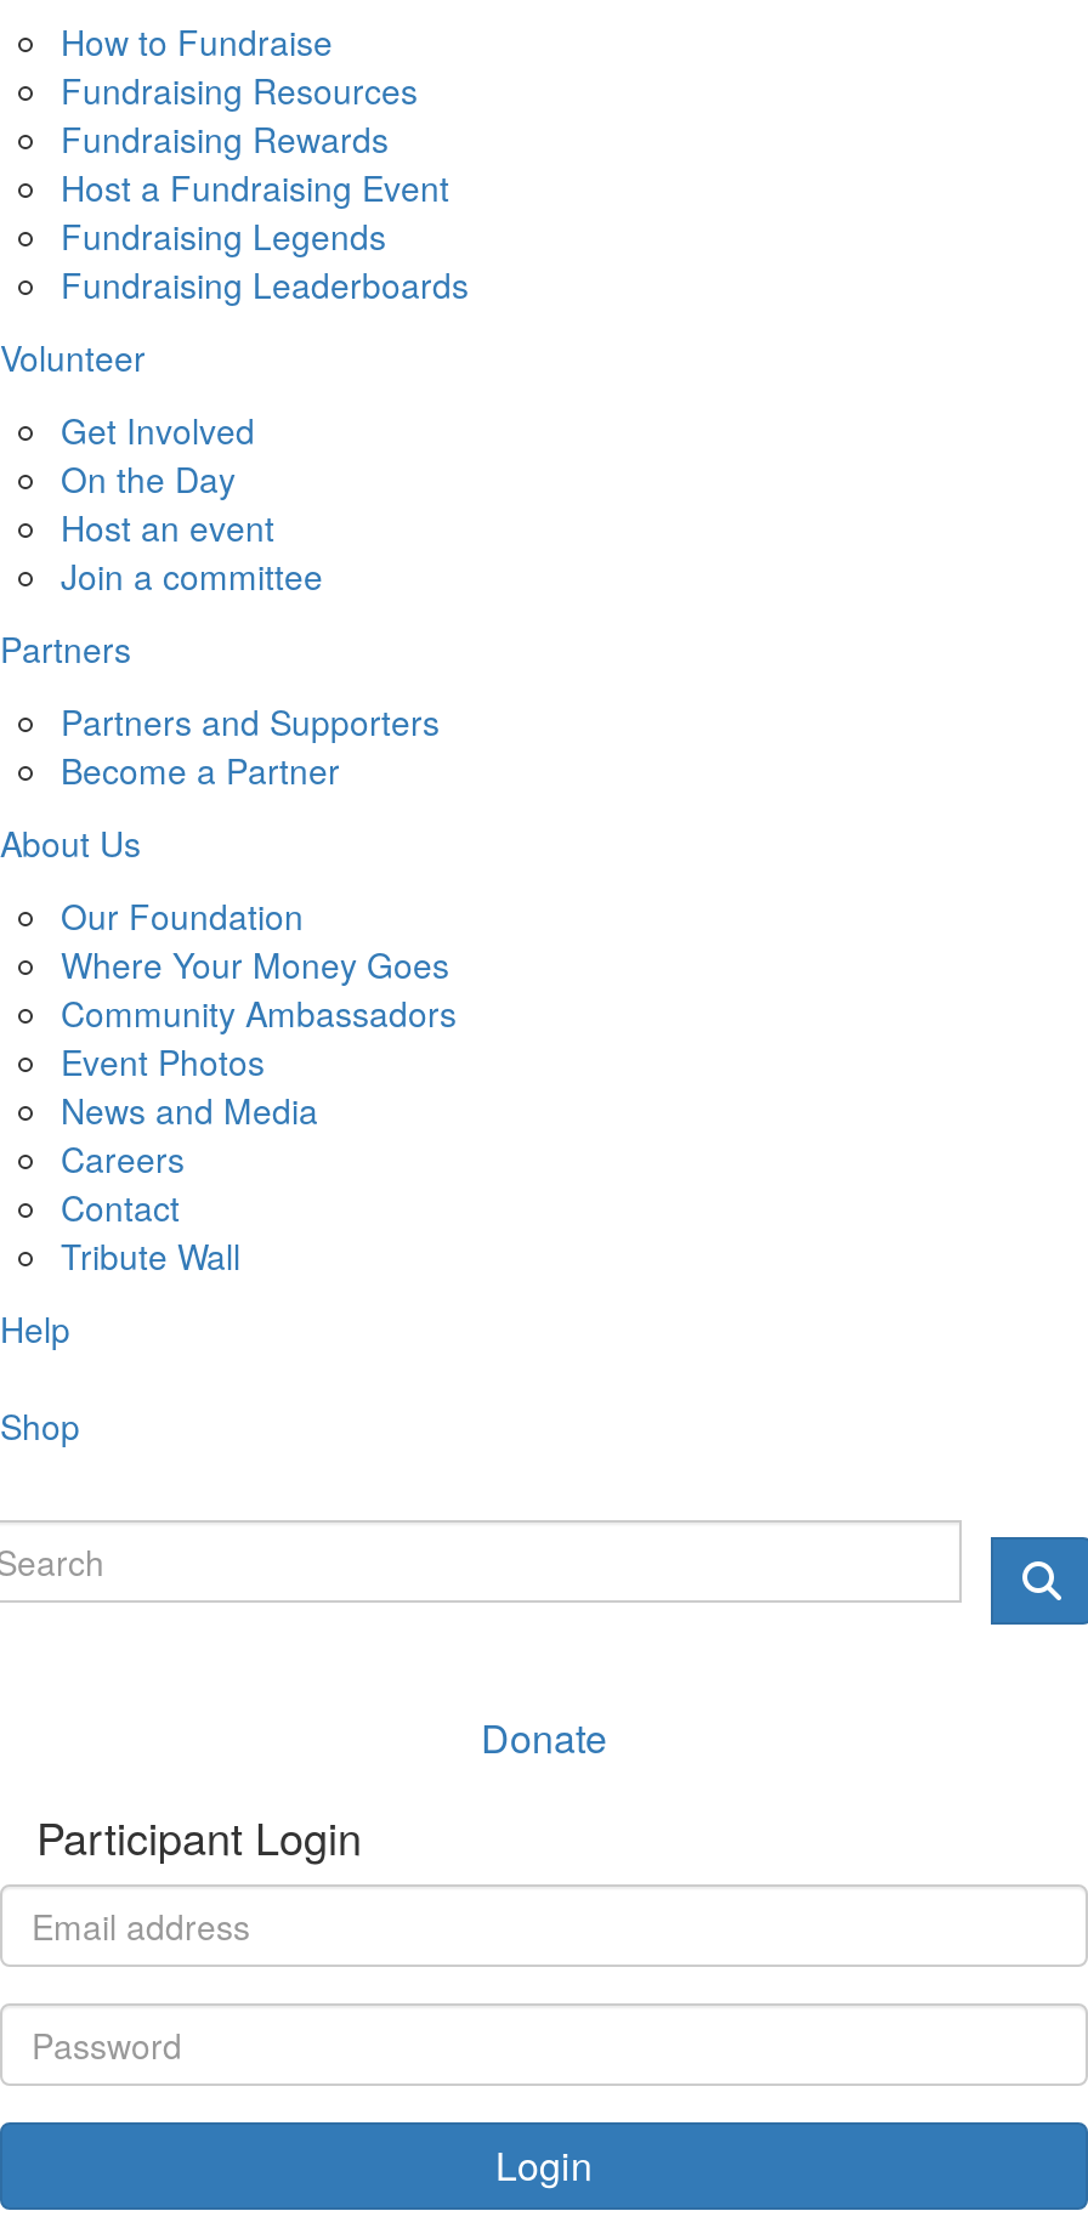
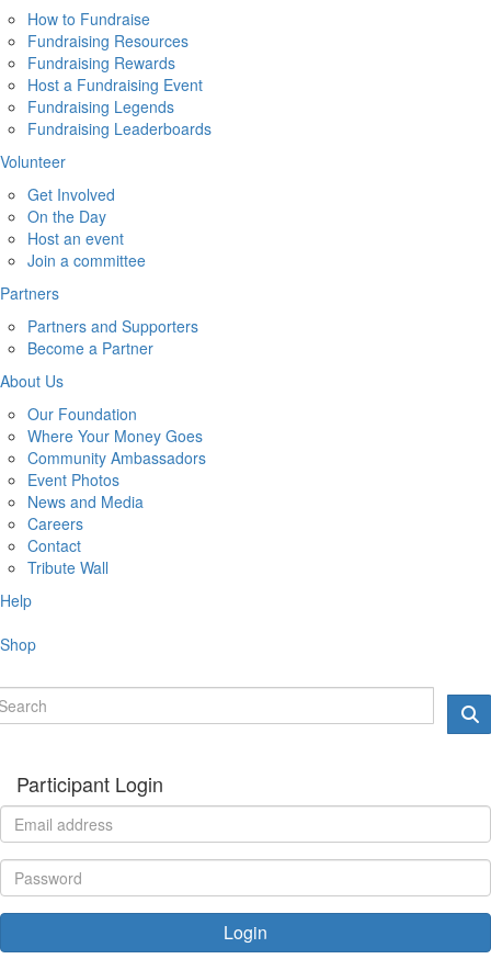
[481,1708,607,1764] Donate -> none

